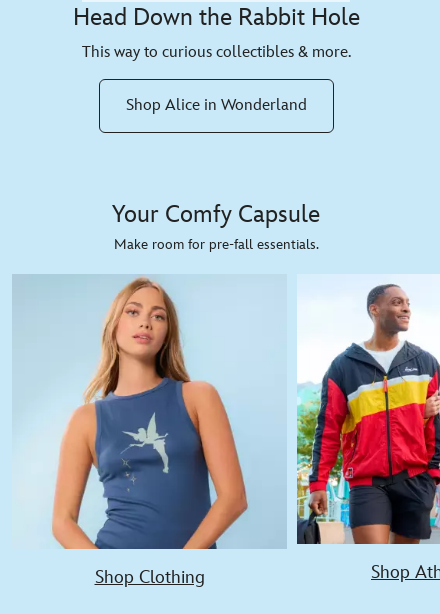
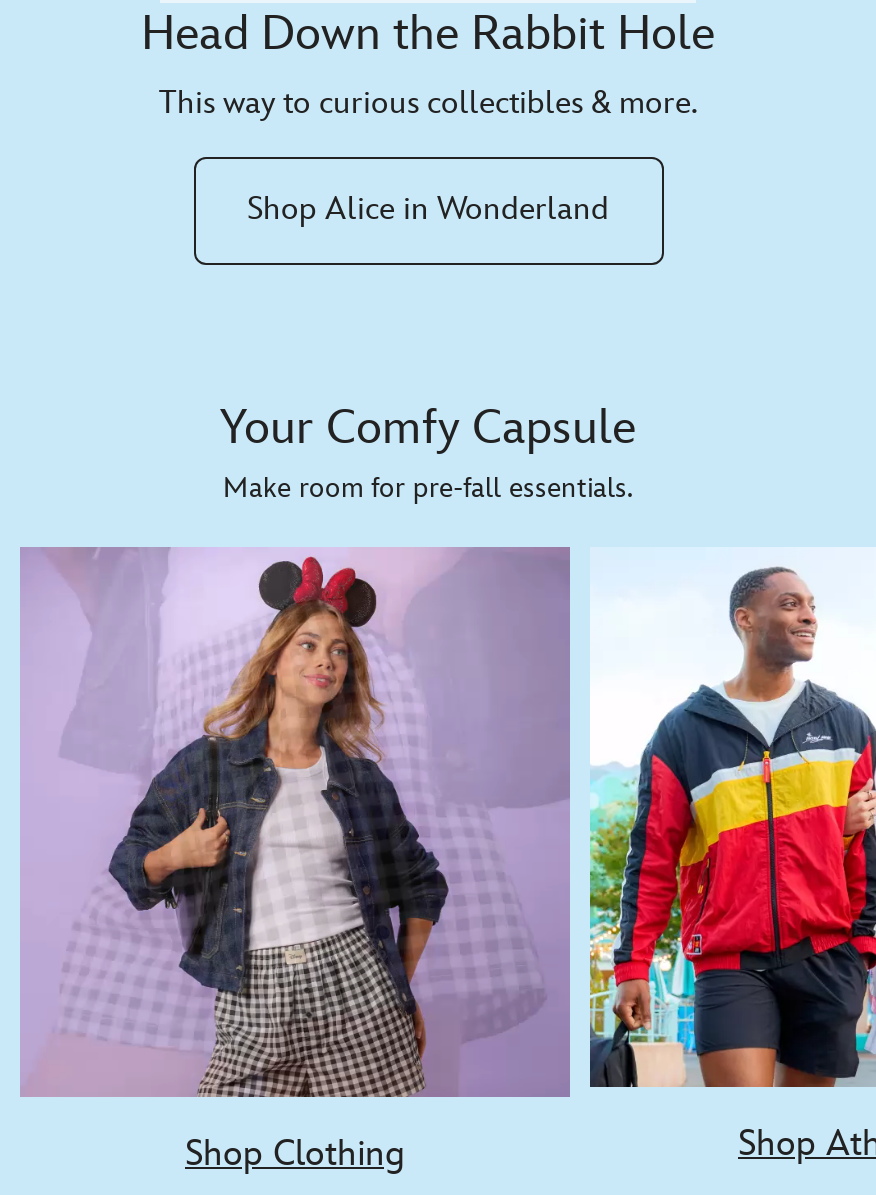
[13,274,286,550] [image] -> [20,546,570,1098] [image]

